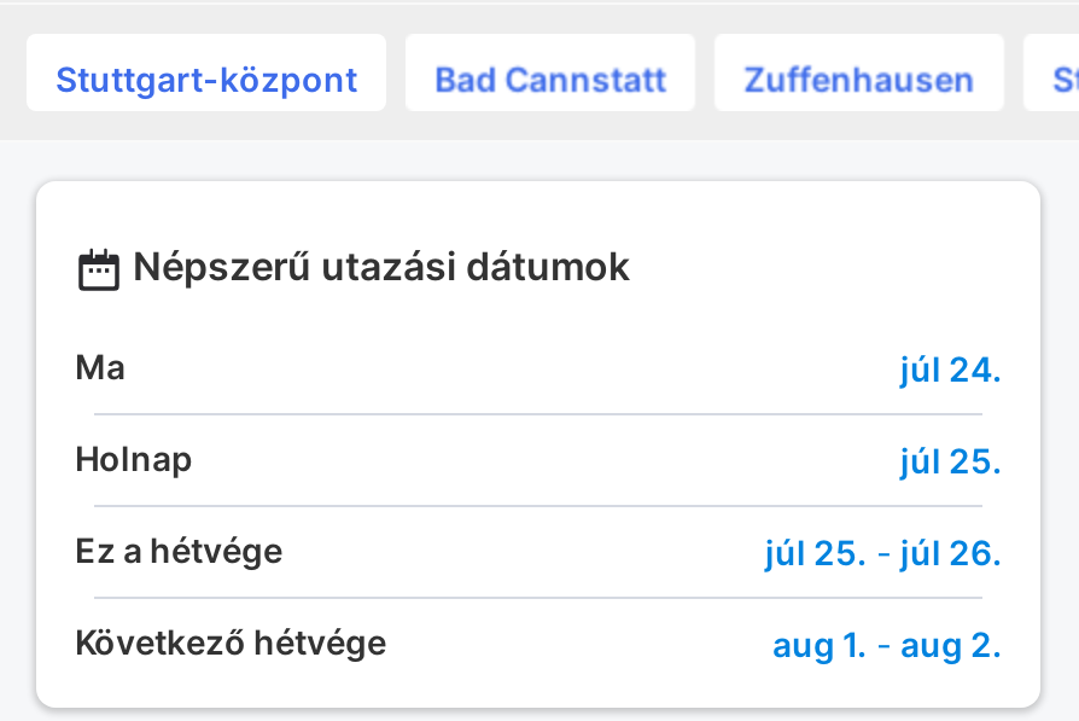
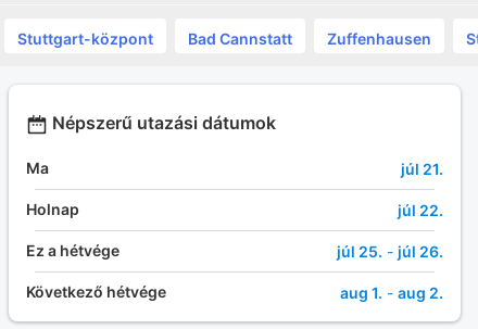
[900,347,1002,388] júl 24. -> [401,159,443,178] júl 21.
[900,439,1002,480] júl 25. -> [398,200,443,219] júl 22.

